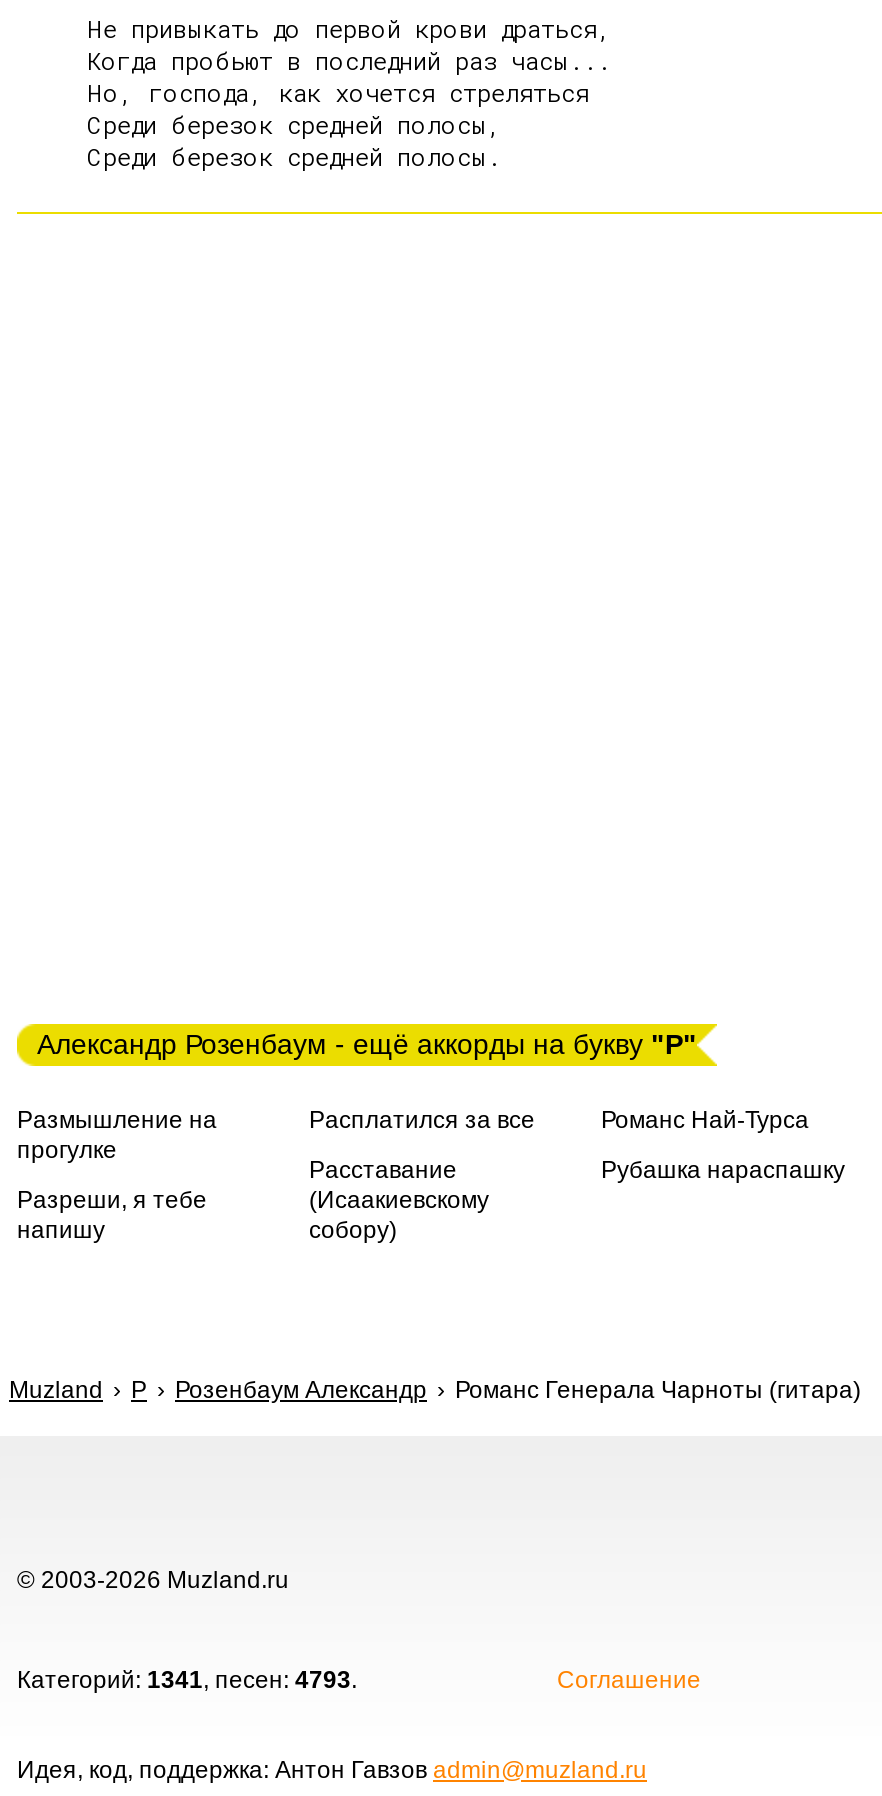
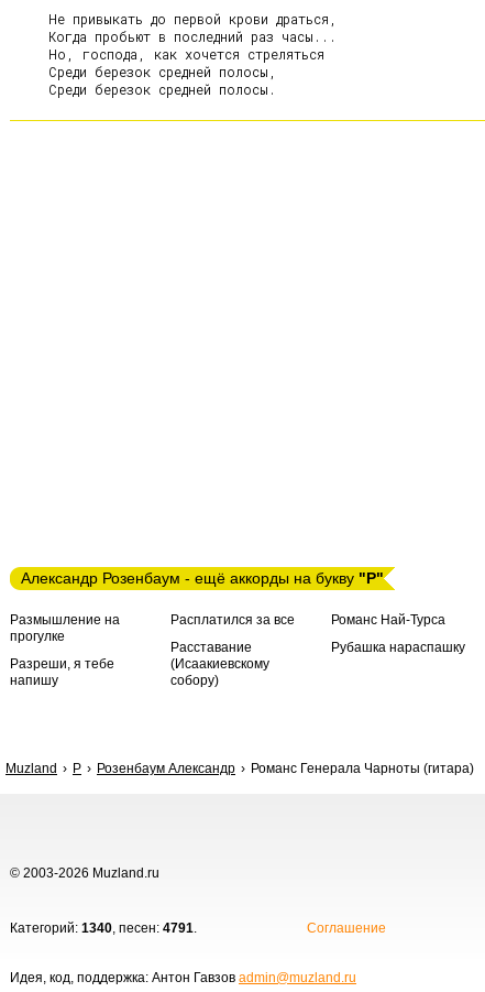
[17,1666,357,1694] Категорий: 1341, песен: 4793. -> [10,920,197,936] Категорий: 1340, песен: 4791.

